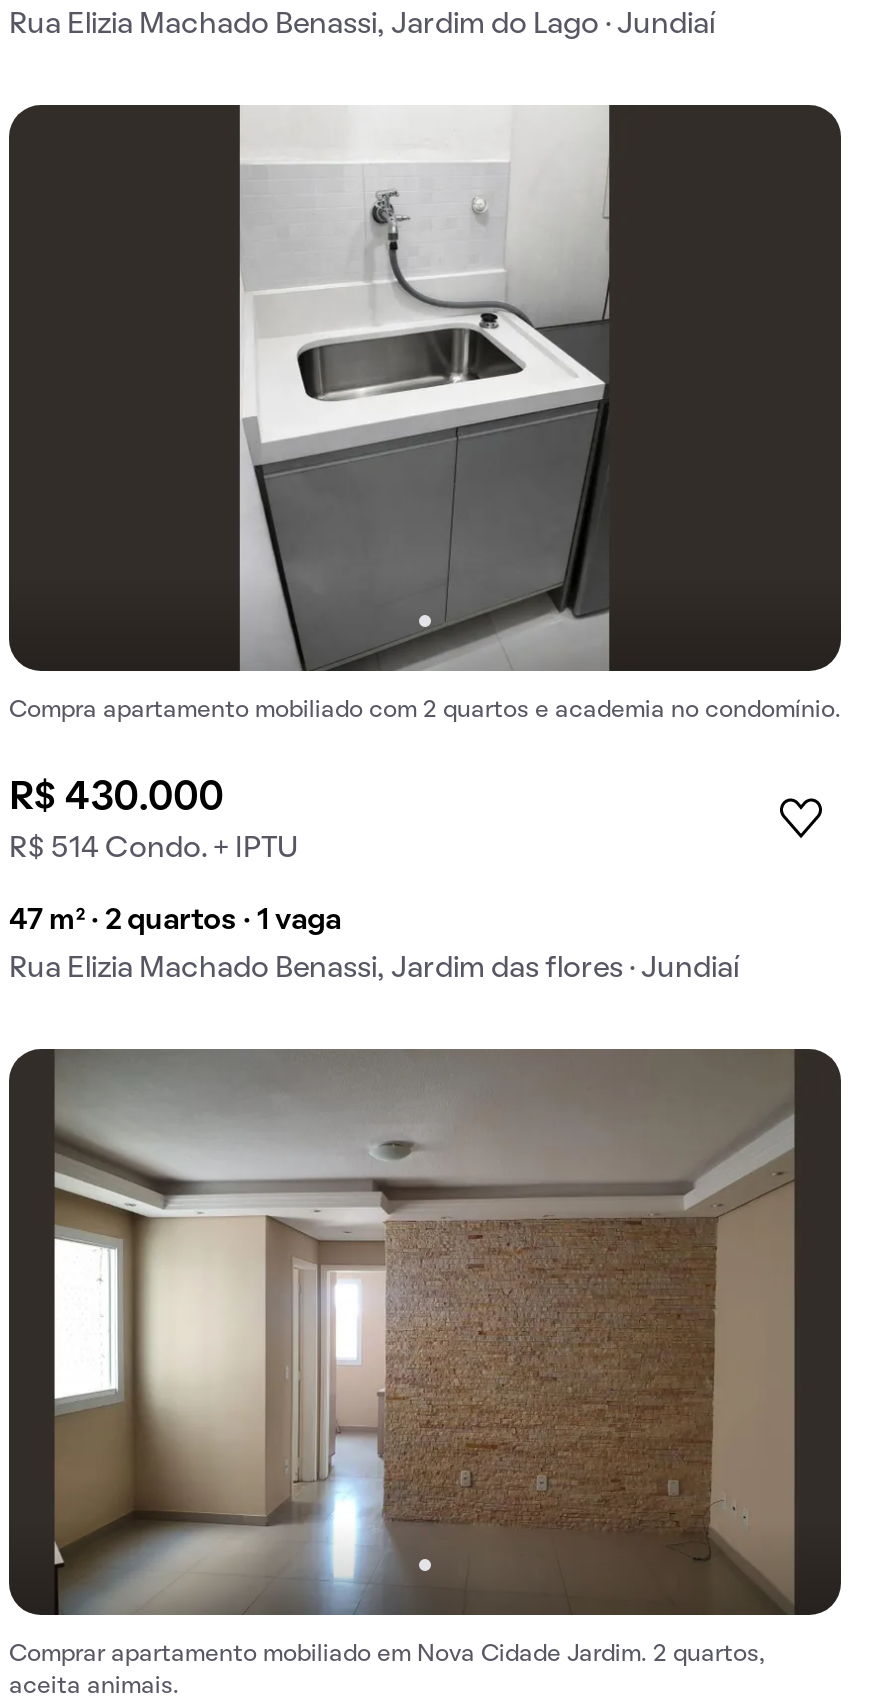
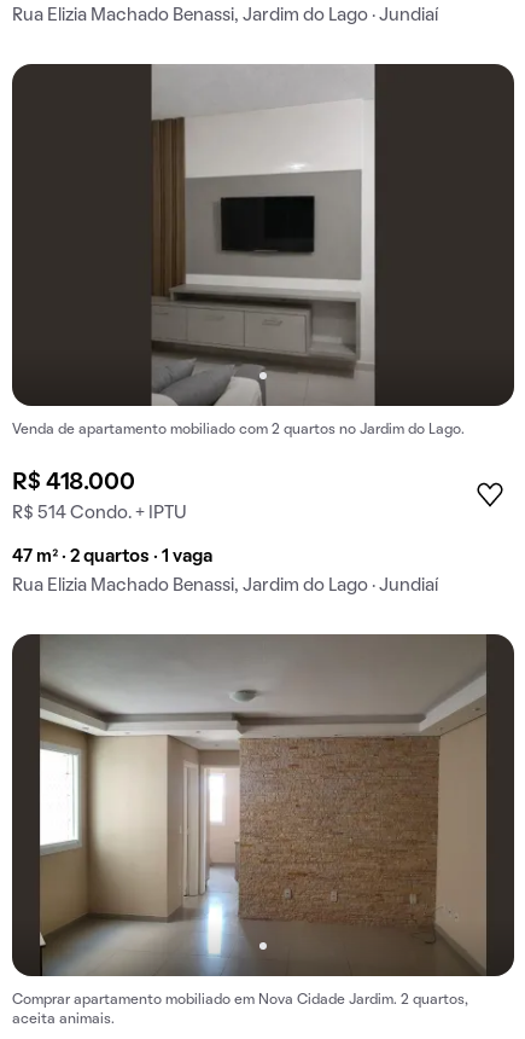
[9,107,841,721] [image] | Compra apartamento mobiliado com 2 quartos e academia no condomínio. -> [12,64,465,436] [image] | Venda de apartamento mobiliado com 2 quartos no Jardim do Lago.
[9,781,223,817] R$ 430.000 -> [12,472,134,494] R$ 418.000
[9,955,739,983] Rua Elizia Machado Benassi, Jardim das flores · Jundiaí -> [12,577,438,594] Rua Elizia Machado Benassi, Jardim do Lago · Jundiaí

